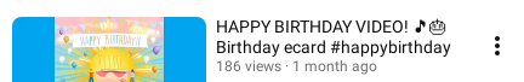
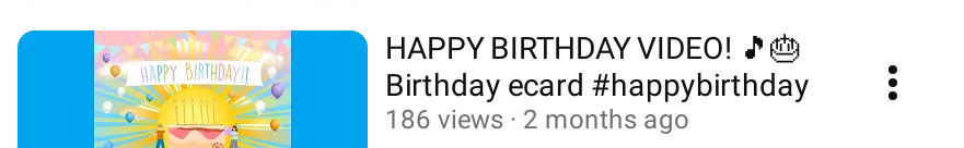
[216,58,377,75] 186 views 1 month ago -> [385,104,689,135] 186 views 2 months ago

